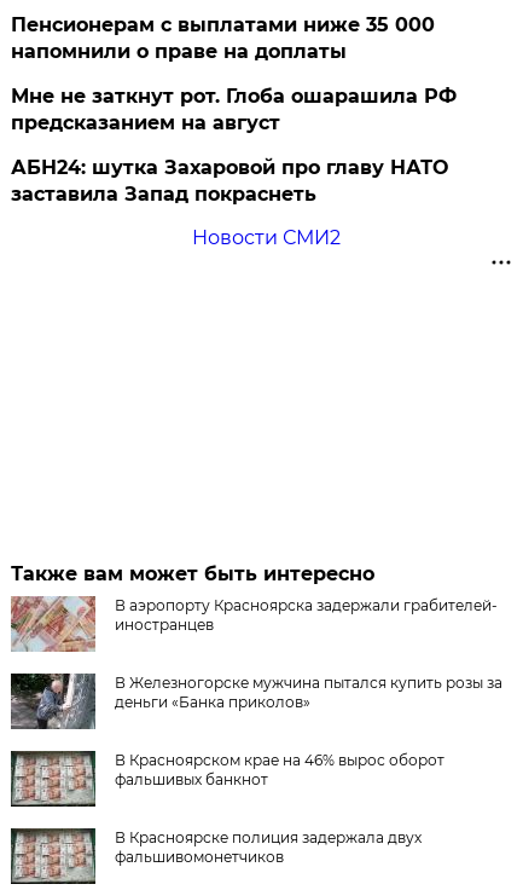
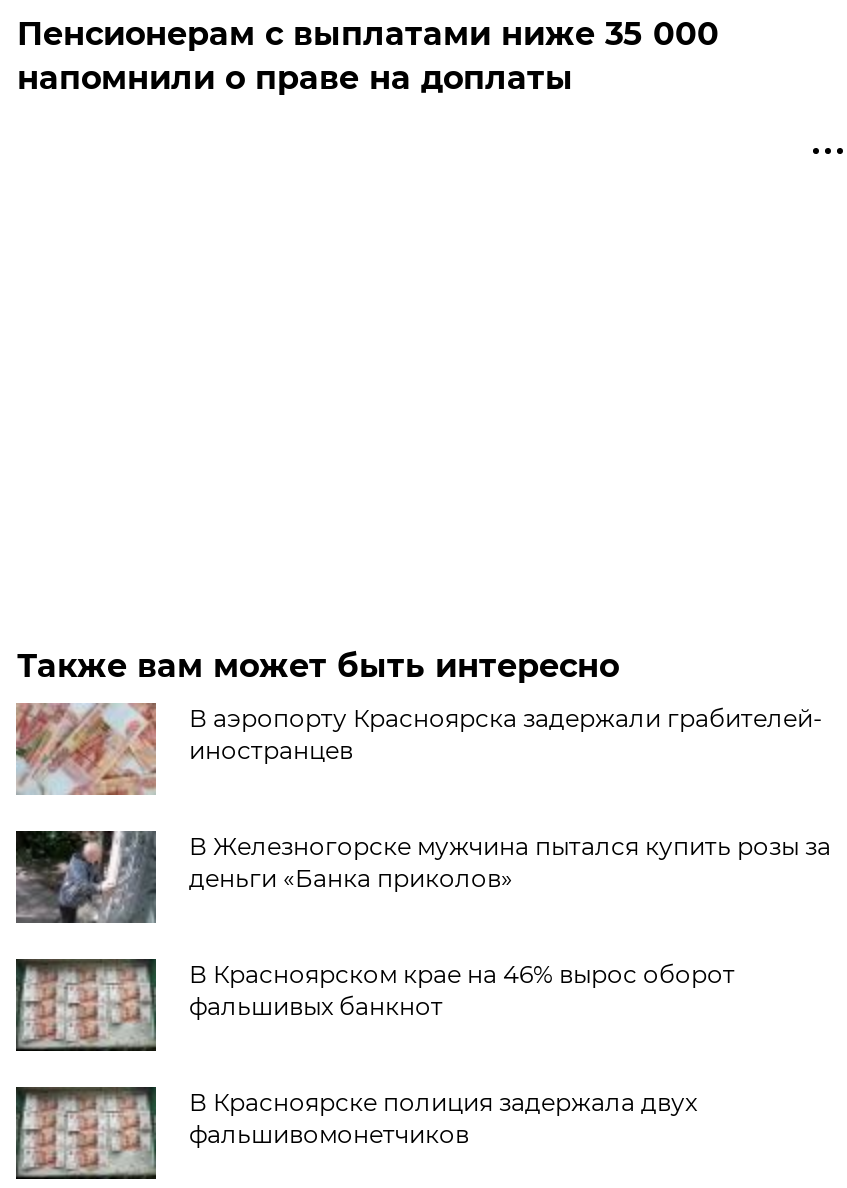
[11,85,457,249] Мне не заткнут рот. Глоба ошарашила РФ | предсказанием на август | АБН24: шутка Захаровой про главу НАТО | заставила Запад покраснеть | Новости СМИ2 -> none

